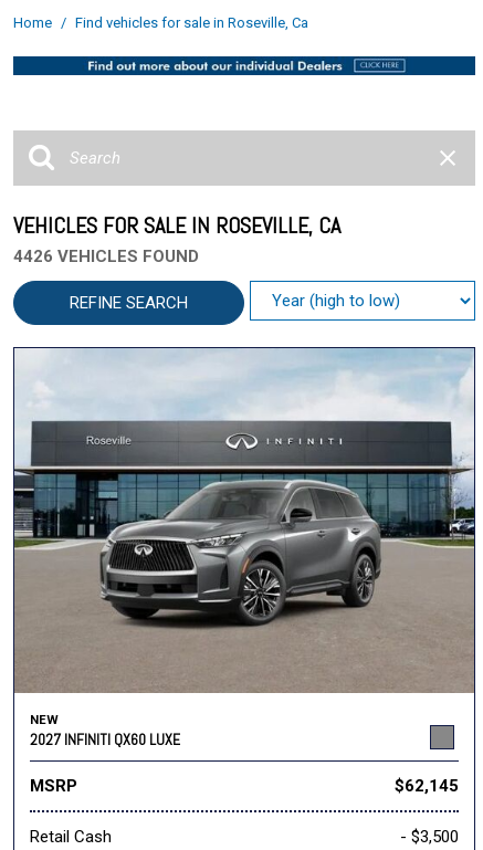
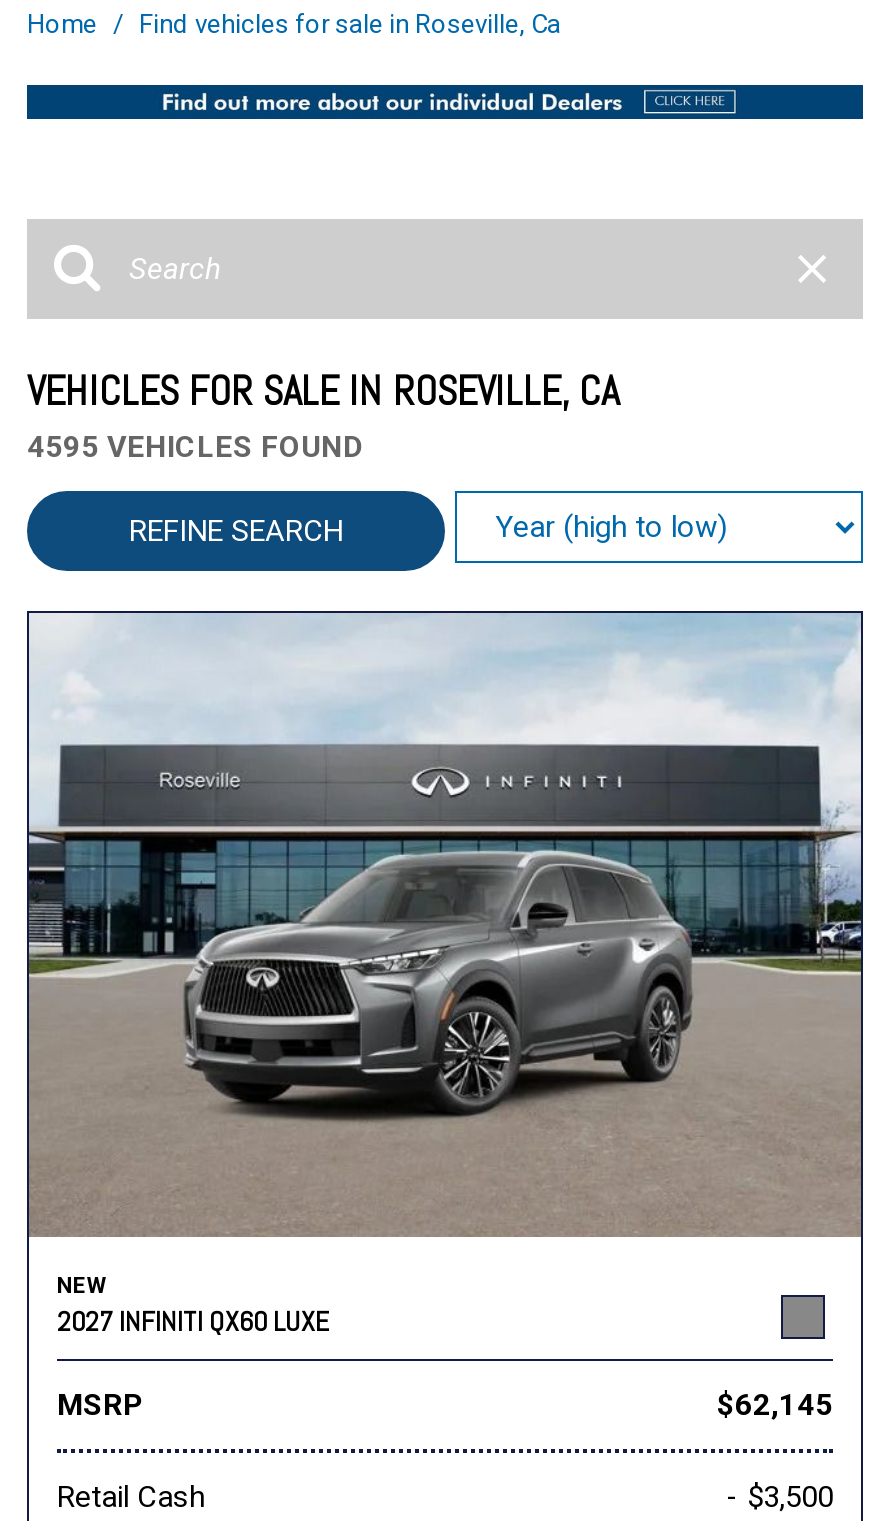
[13,247,199,267] 4426 VEHICLES FOUND -> [27,429,363,465] 4595 VEHICLES FOUND

